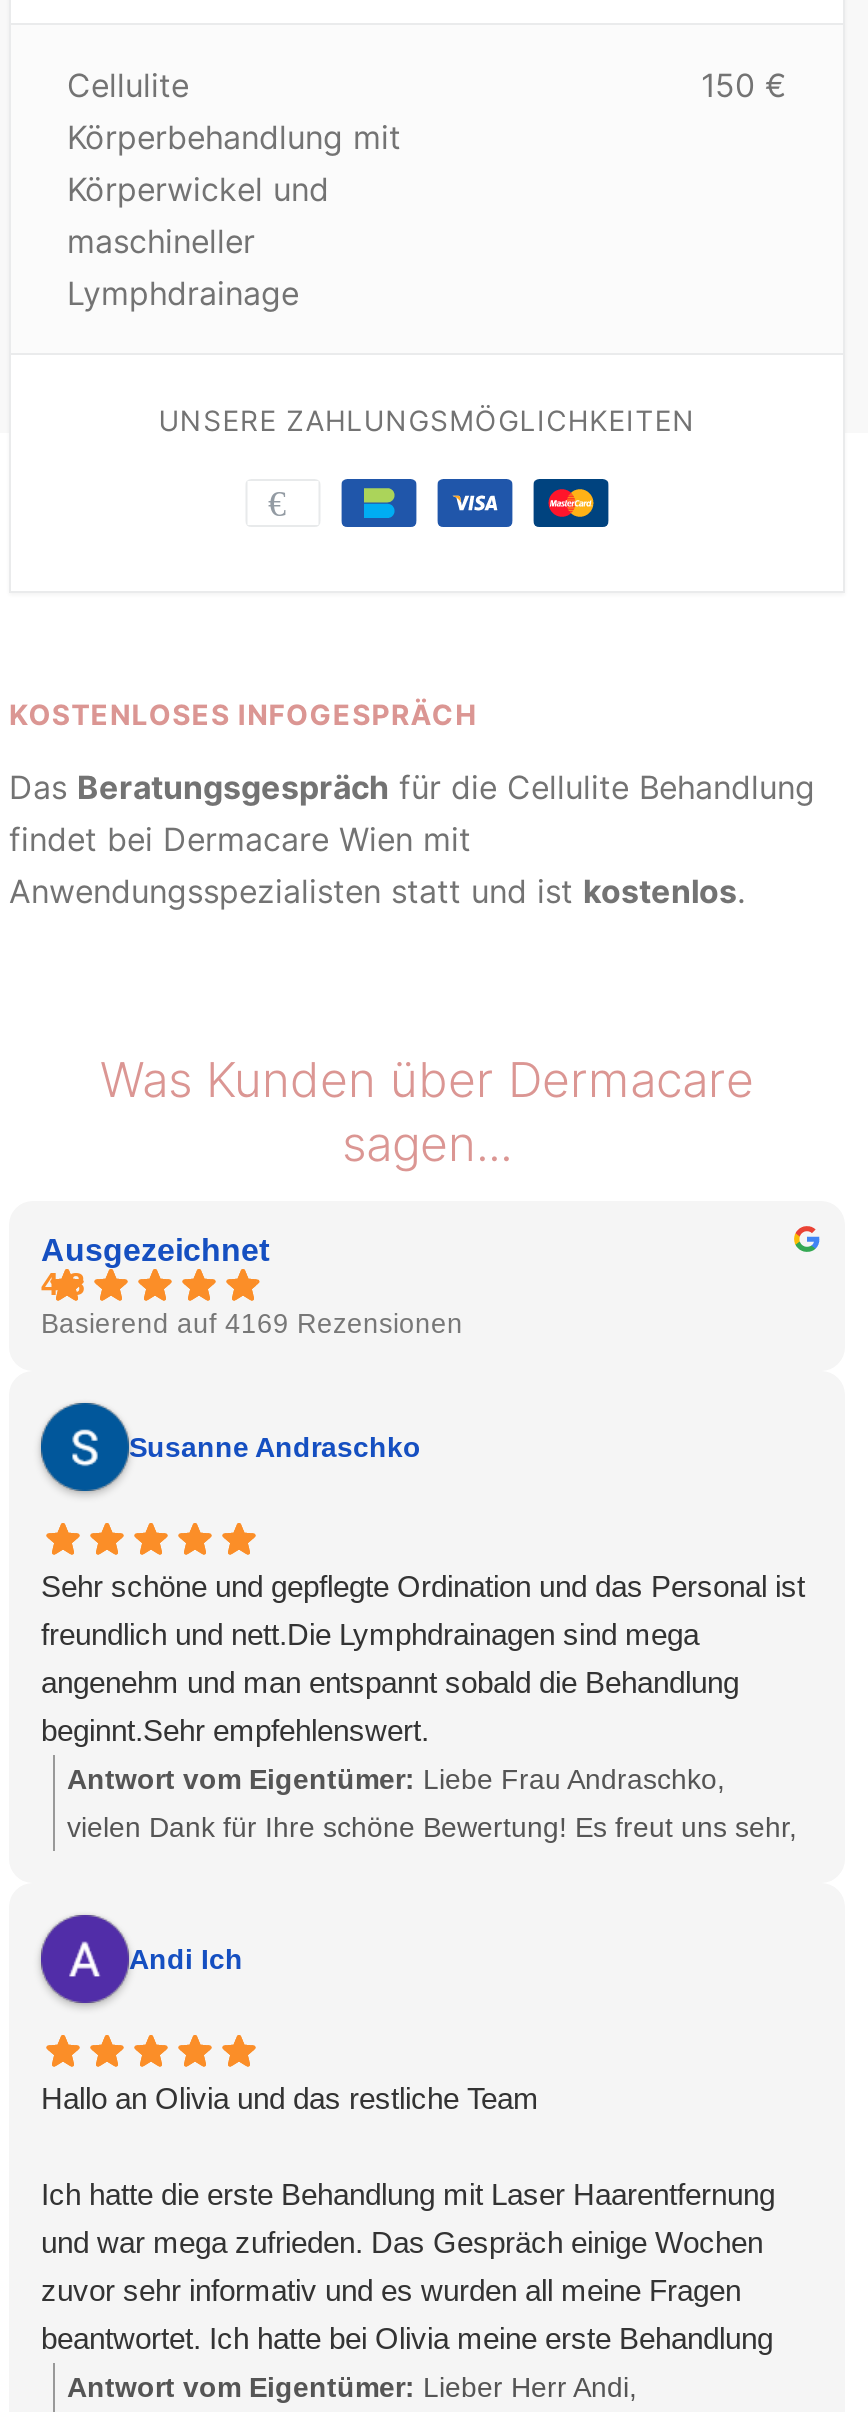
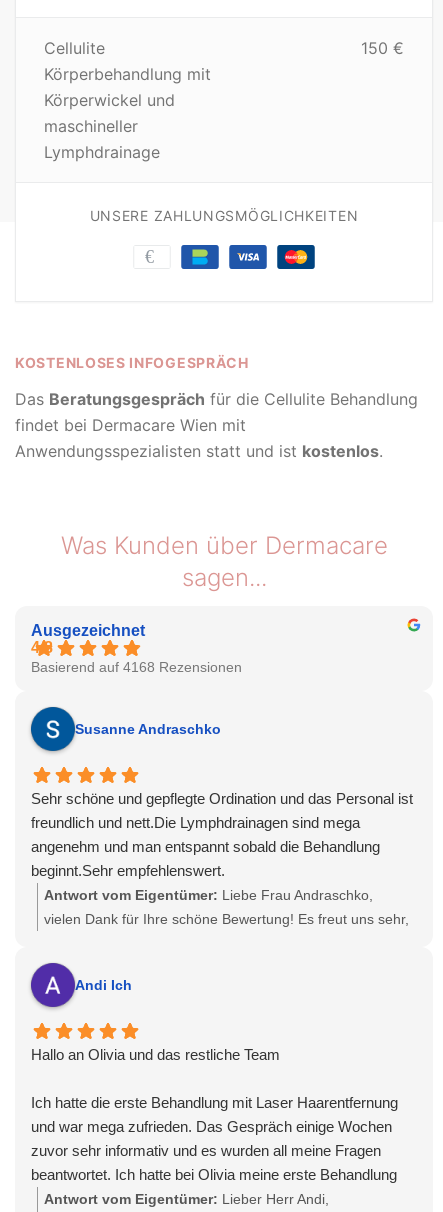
[41,1309,463,1339] Basierend auf 4169 Rezensionen -> [31,660,242,675] Basierend auf 4168 Rezensionen

